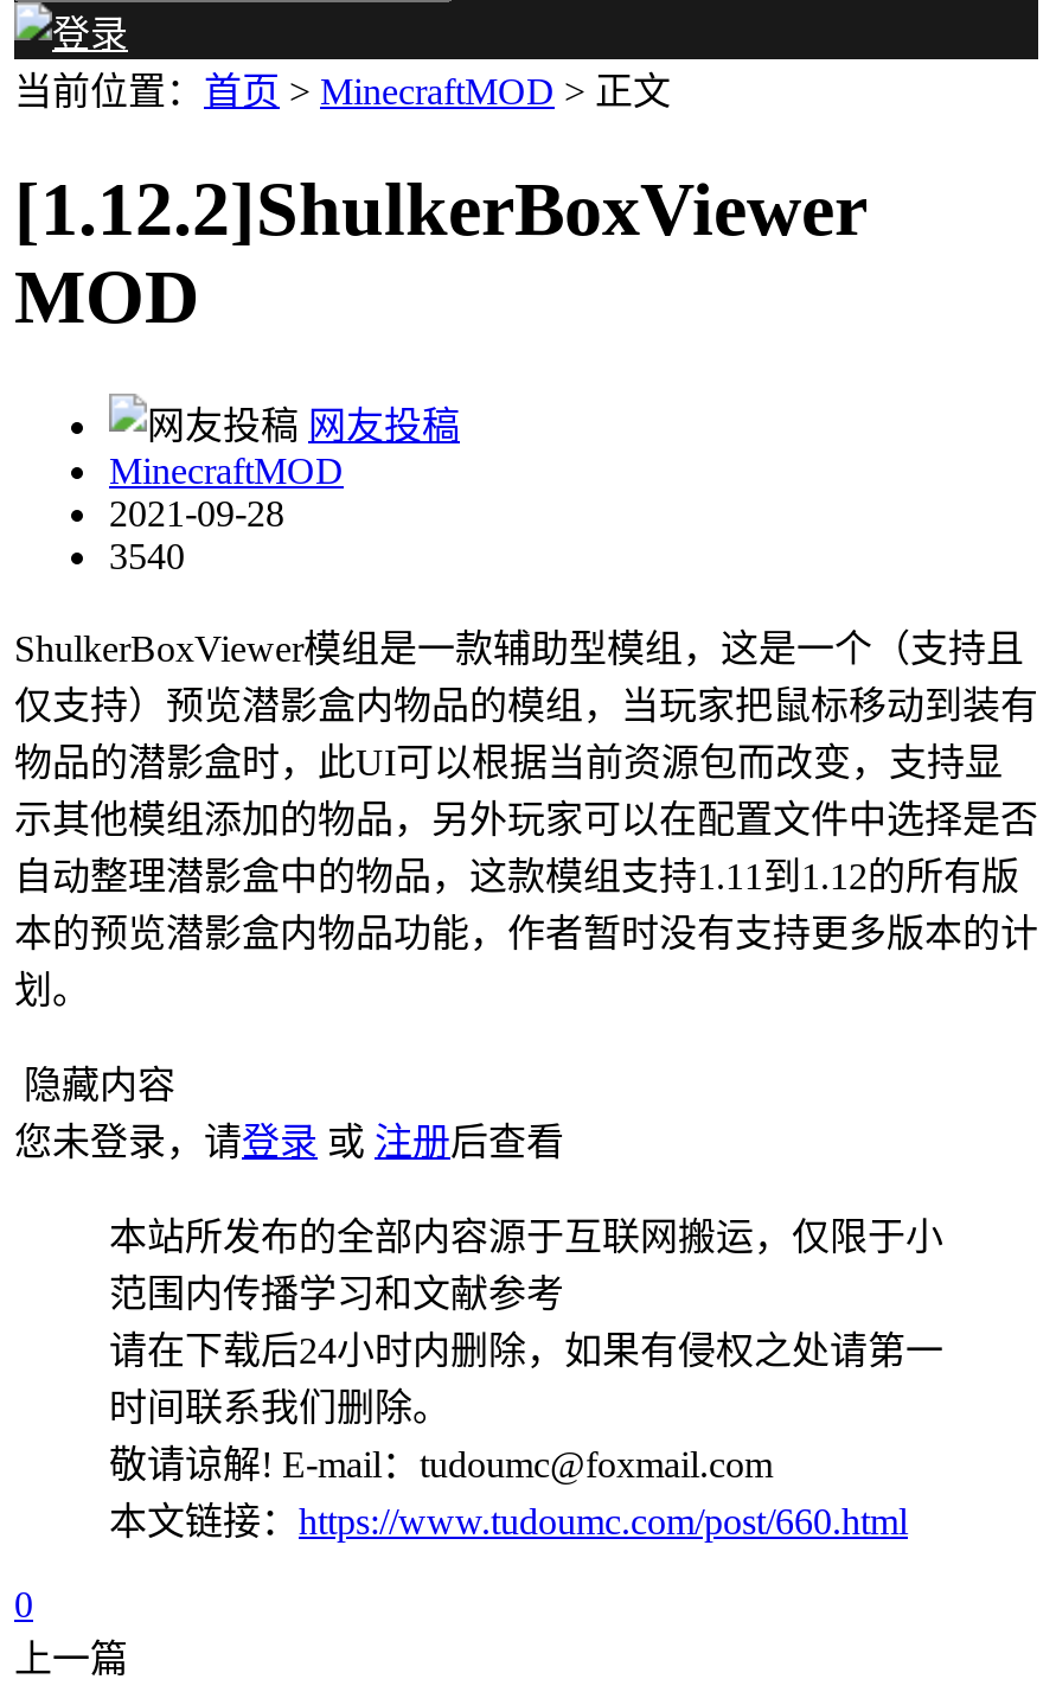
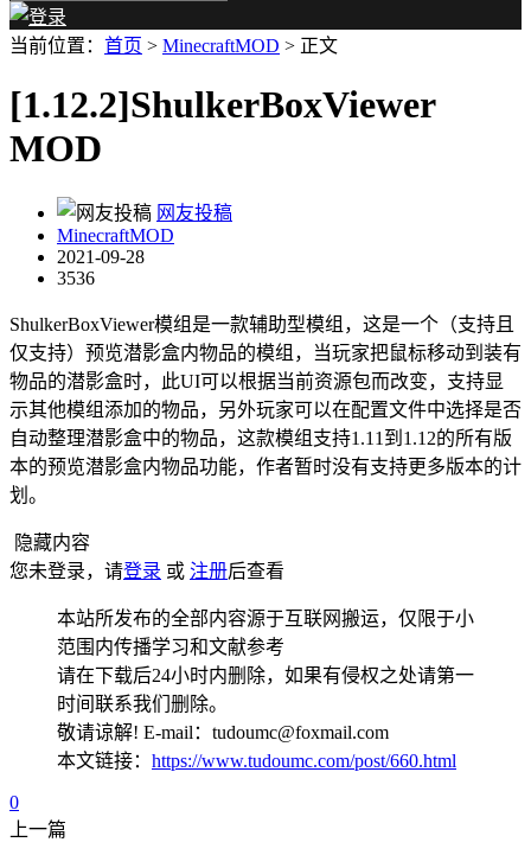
[109,536,185,576] 3540 -> [57,268,95,288] 3536

